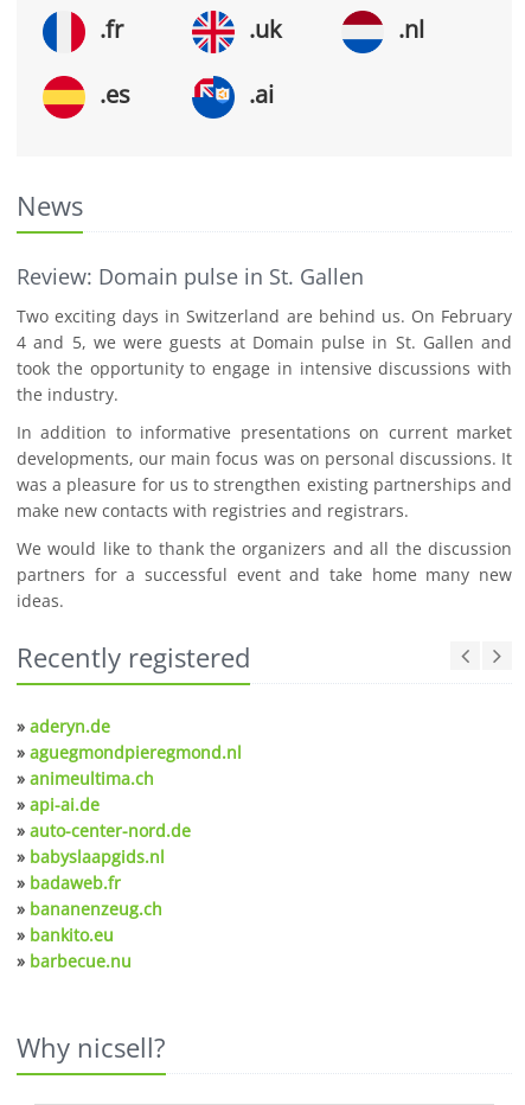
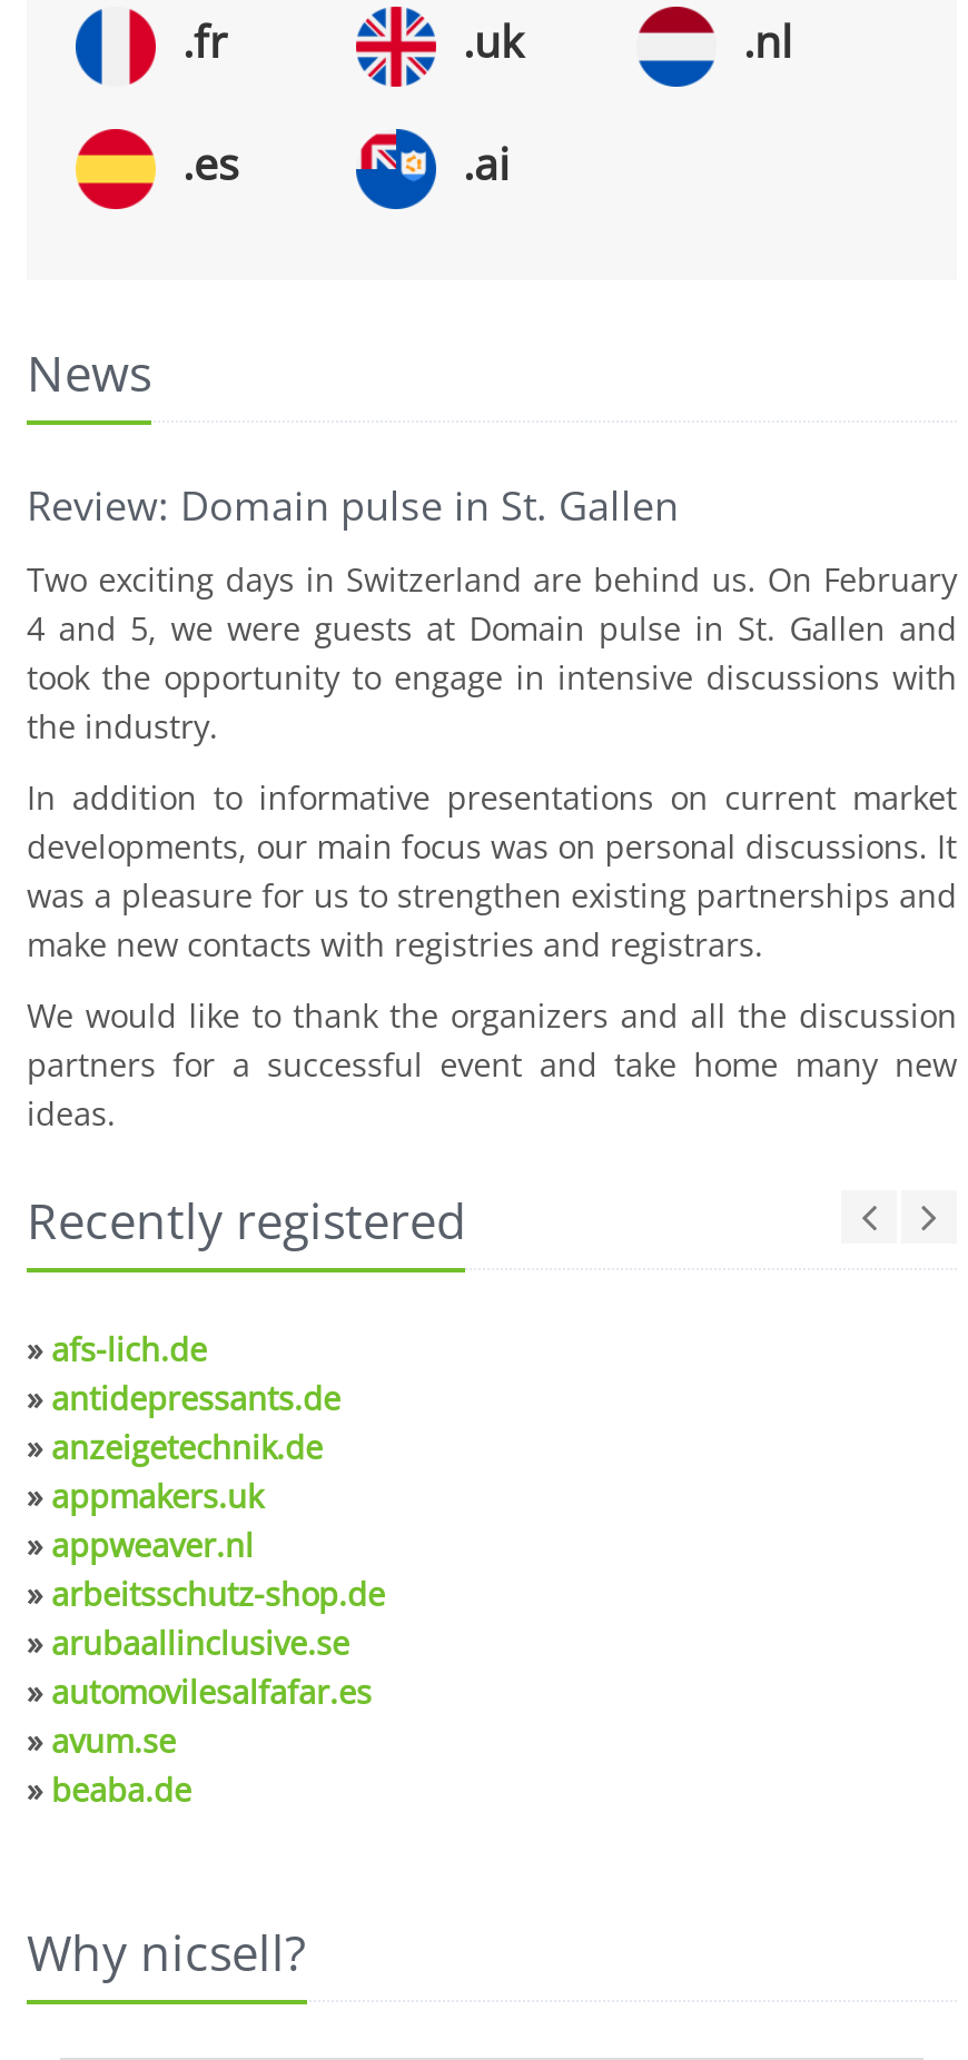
[17,715,242,972] » aderyn.de | » aguegmondpieregmond.nl | » animeultima.ch | » api-ai.de | » auto-center-nord.de | » babyslaapgids.nl | » badaweb.fr | » bananenzeug.ch | » bankito.eu | » barbecue.nu -> [27,1329,385,1811] » afs-lich.de | » antidepressants.de | » anzeigetechnik.de | » appmakers.uk | » appweaver.nl | » arbeitsschutz-shop.de | » arubaallinclusive.se | » automovilesalfafar.es | » avum.se | » beaba.de

